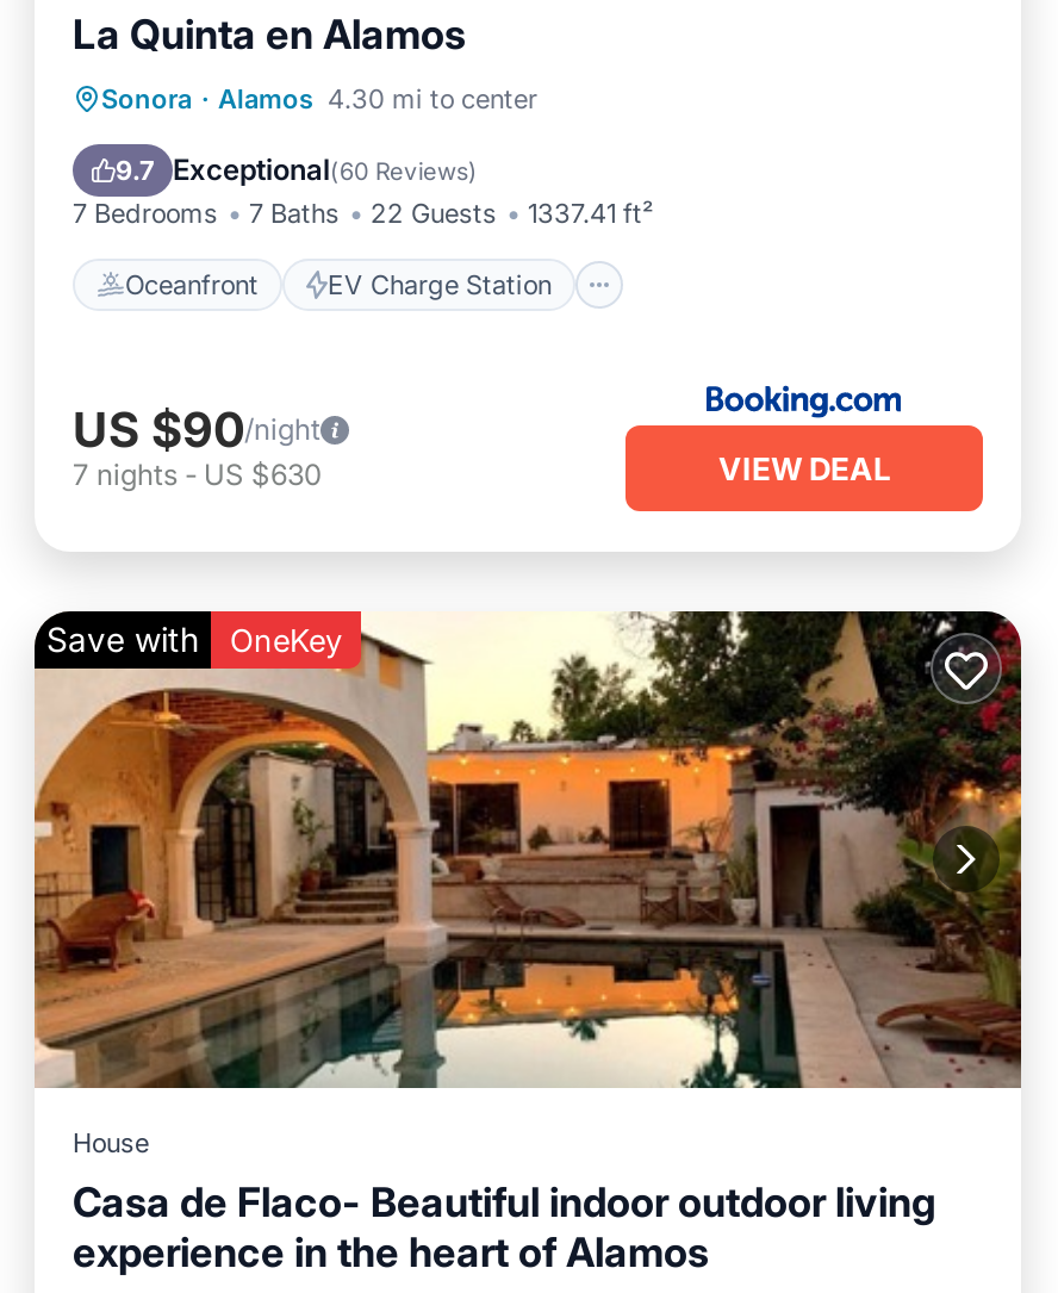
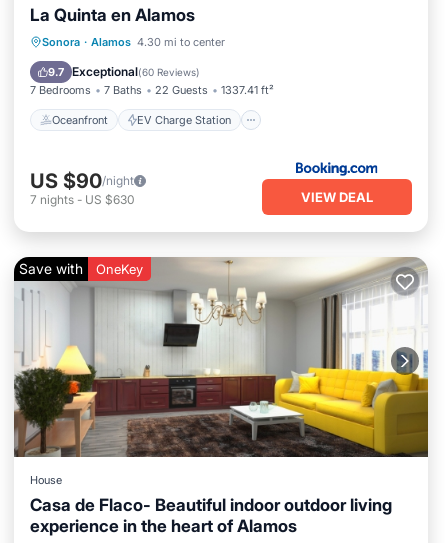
[32,609,1023,1090] [image] -> [13,257,429,458] [image]

